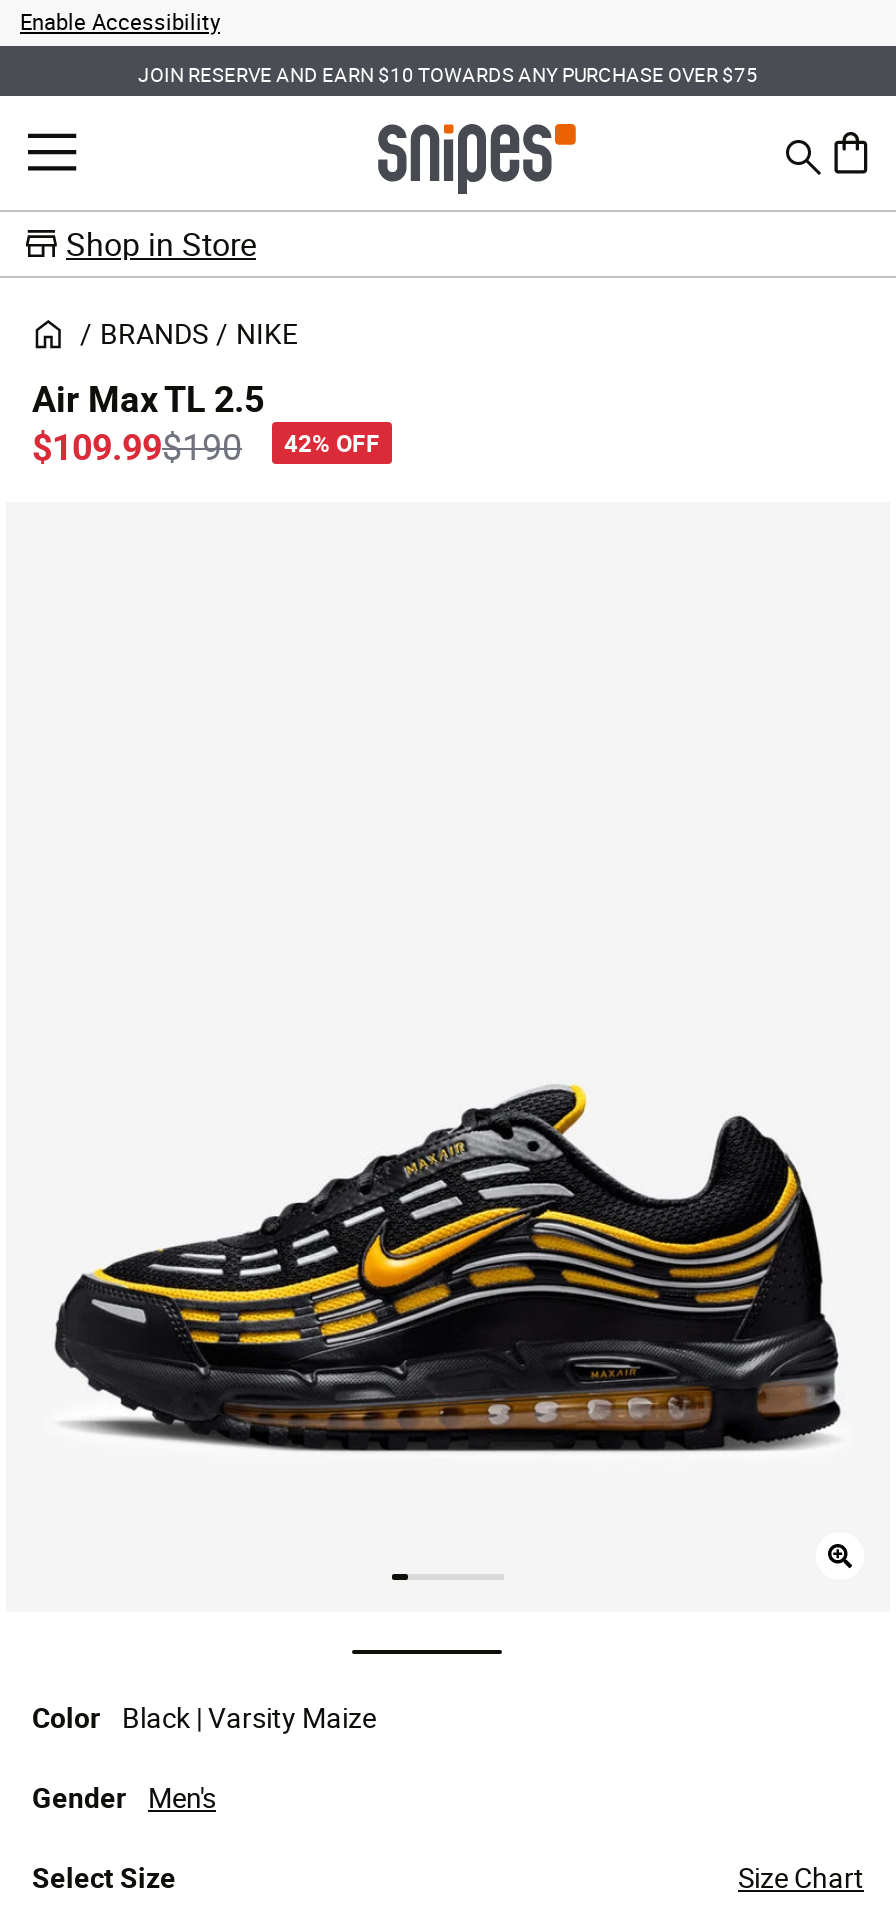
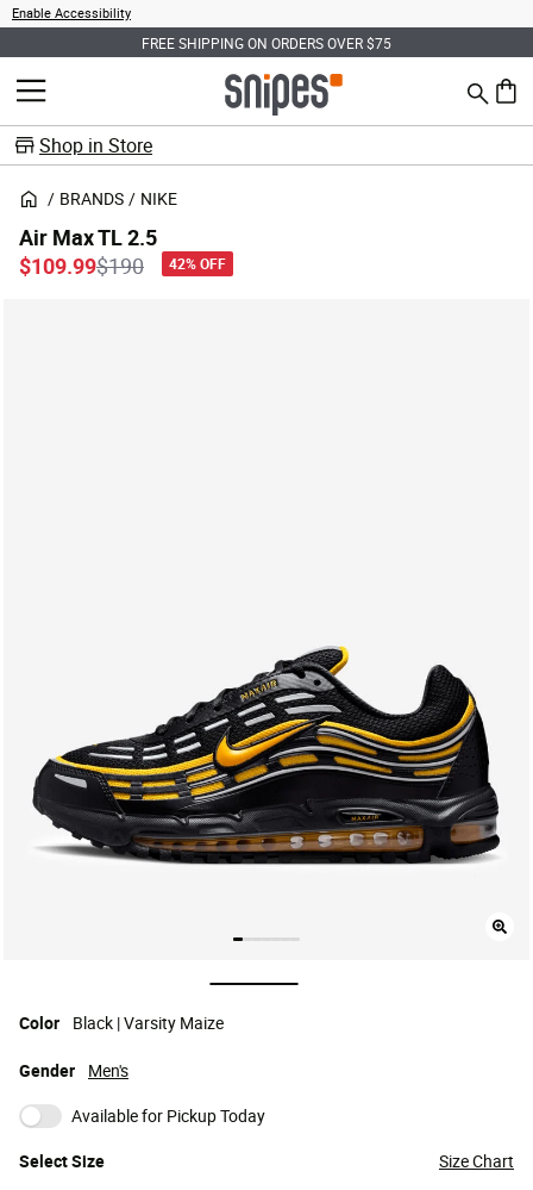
[138,59,758,87] JOIN RESERVE AND EARN $10 TOWARDS ANY PURCHASE OVER $75 -> [142,33,391,52] FREE SHIPPING ON ORDERS OVER $75
none -> [71,1104,265,1127] Available for Pickup Today

